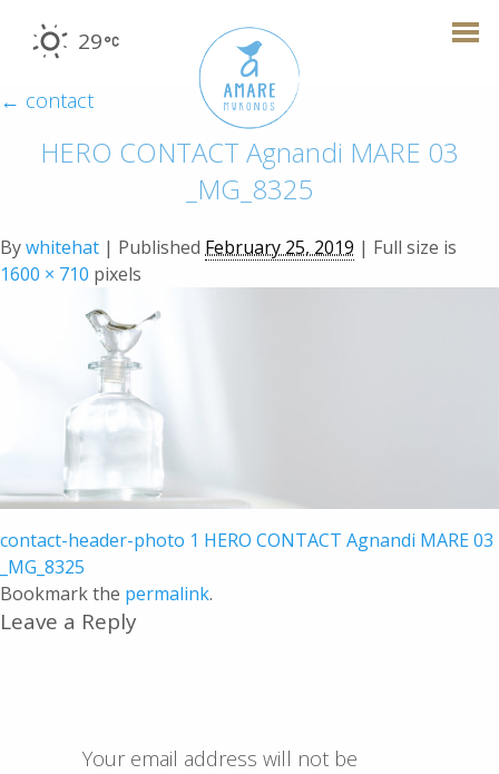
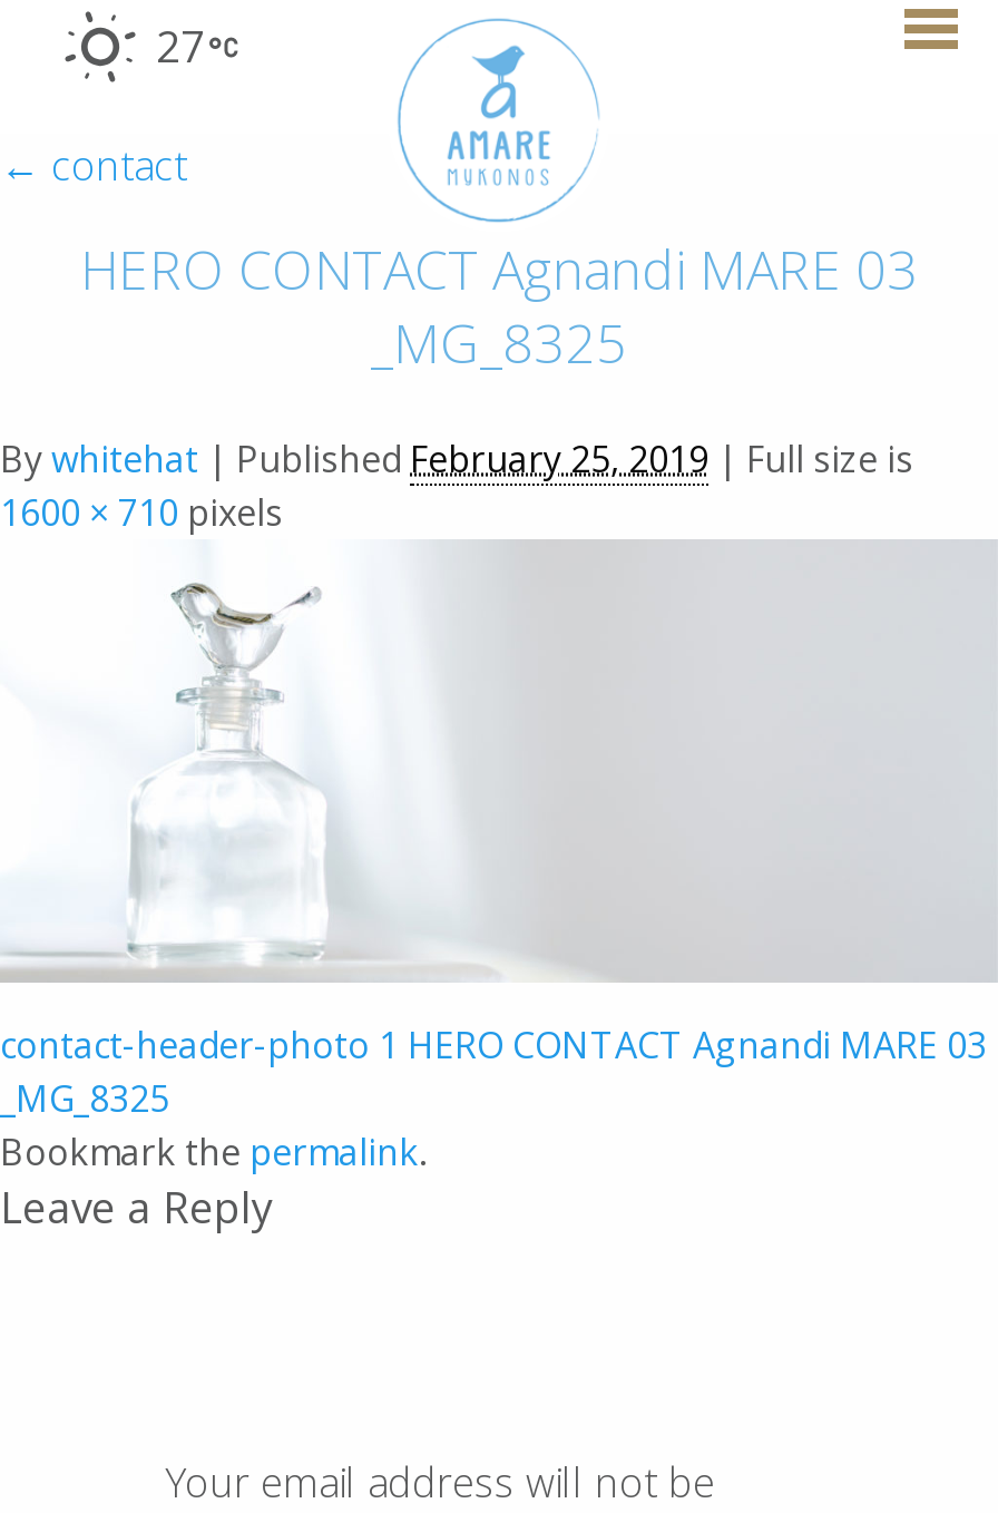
[78,27,102,56] 29 -> [156,18,205,76] 27

